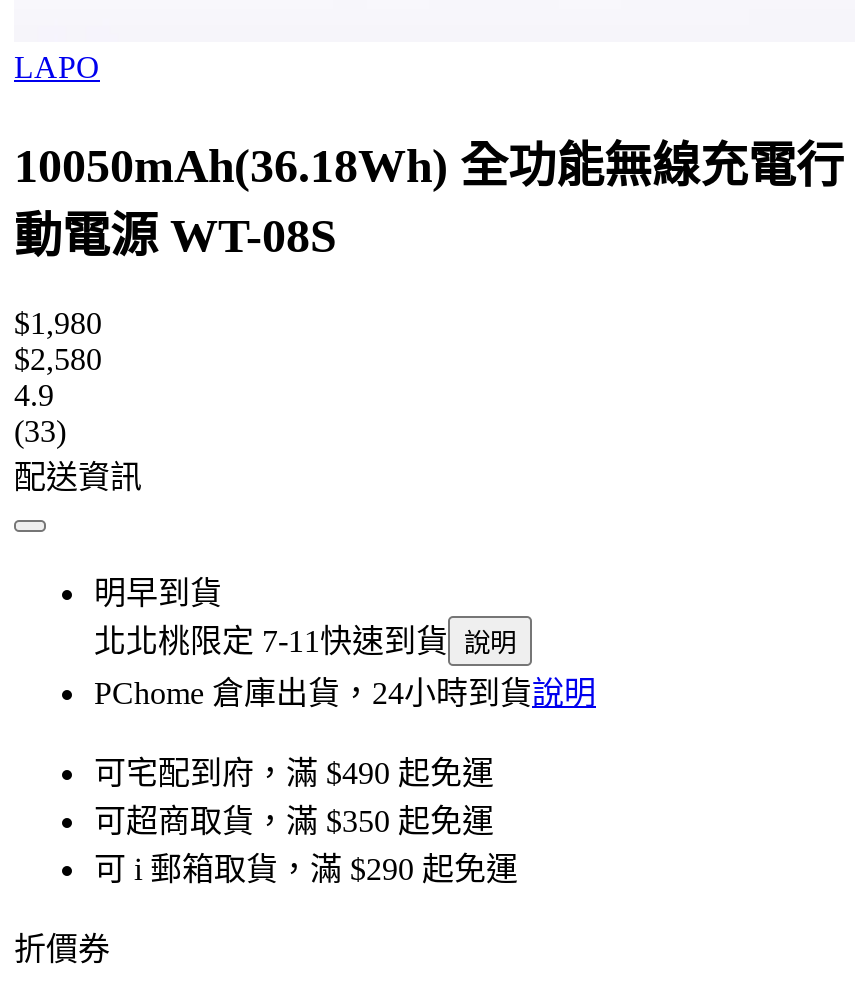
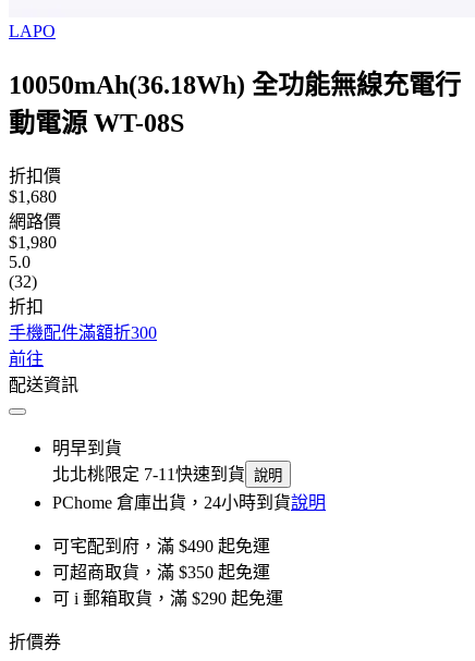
none -> [9,166,61,231] 折扣價 | $1,680 | 網路價
[14,342,102,448] $2,580 | 4.9 | (33) -> [9,252,157,368] 5.0 | (32) | 折扣 | 手機配件滿額折300 | 前往

